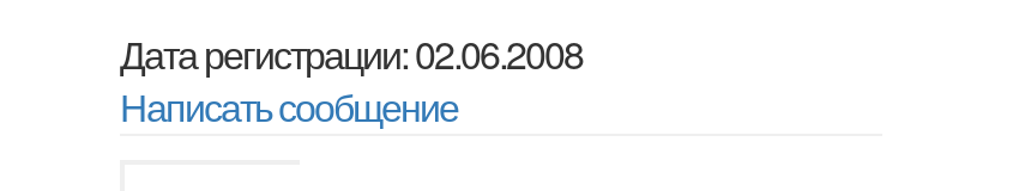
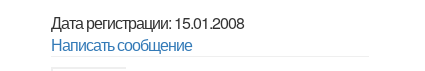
[120,26,583,80] Дата регистрации: 02.06.2008 -> [51,11,244,34] Дата регистрации: 15.01.2008

